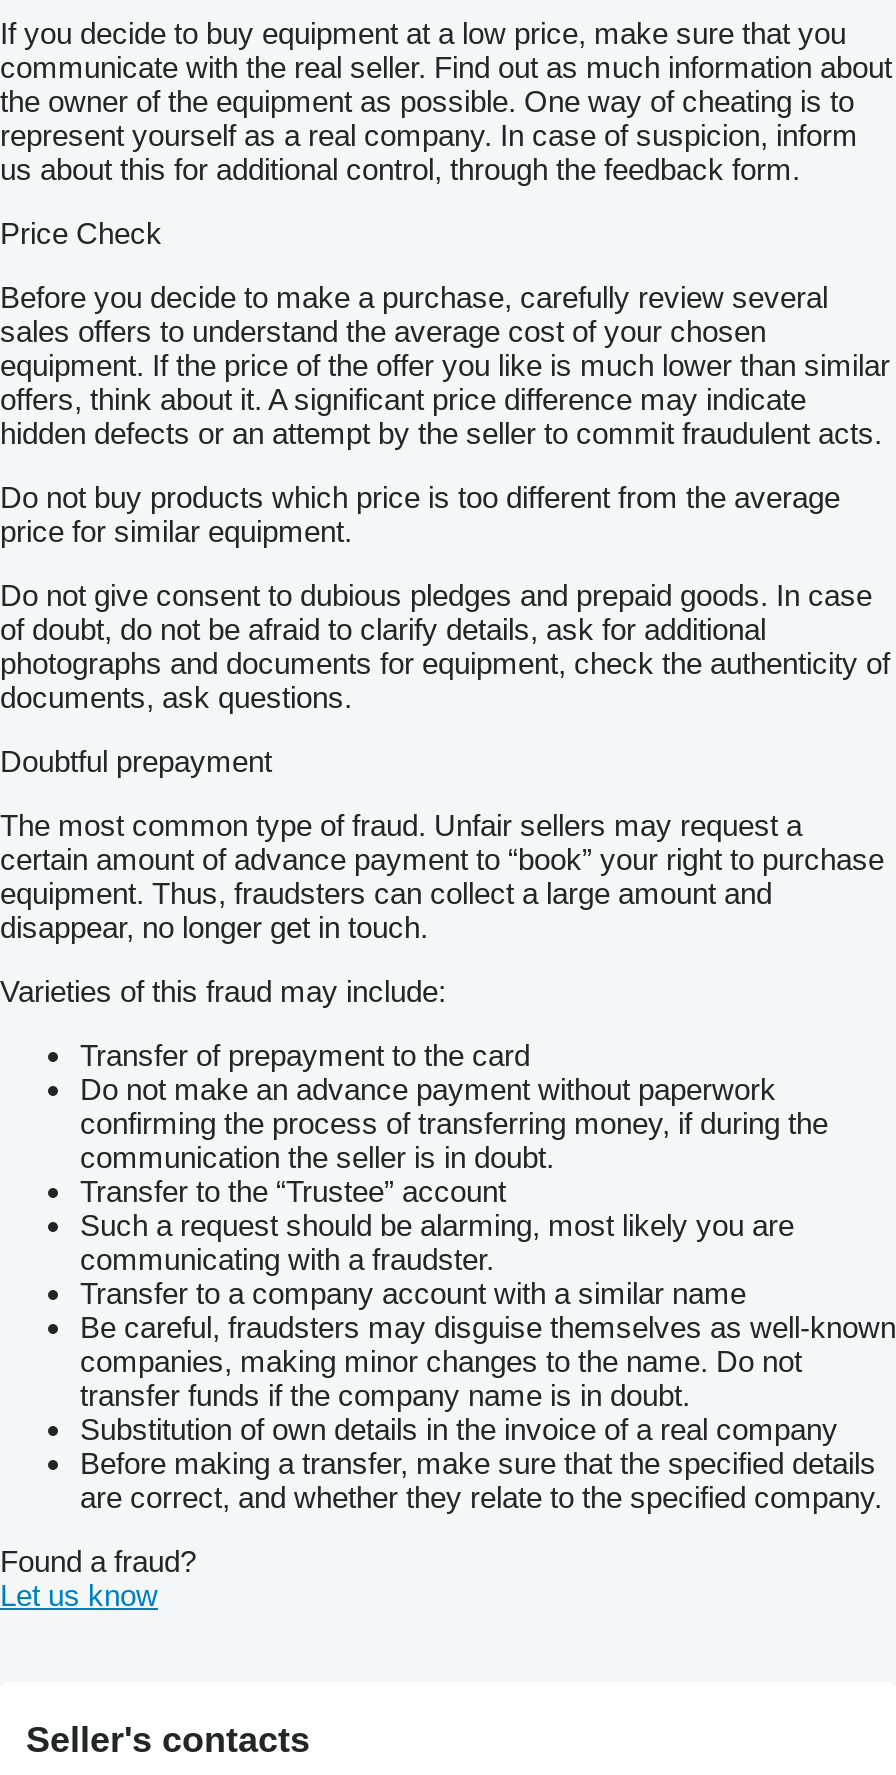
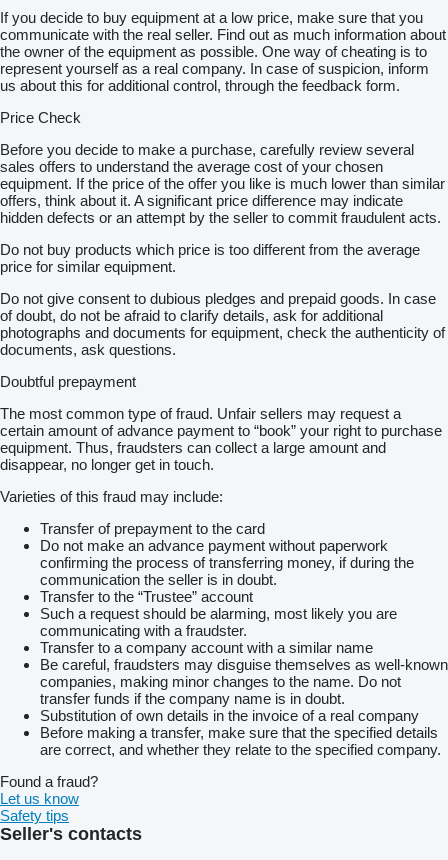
none -> [0,807,69,824] Safety tips

